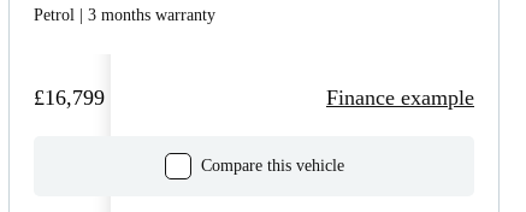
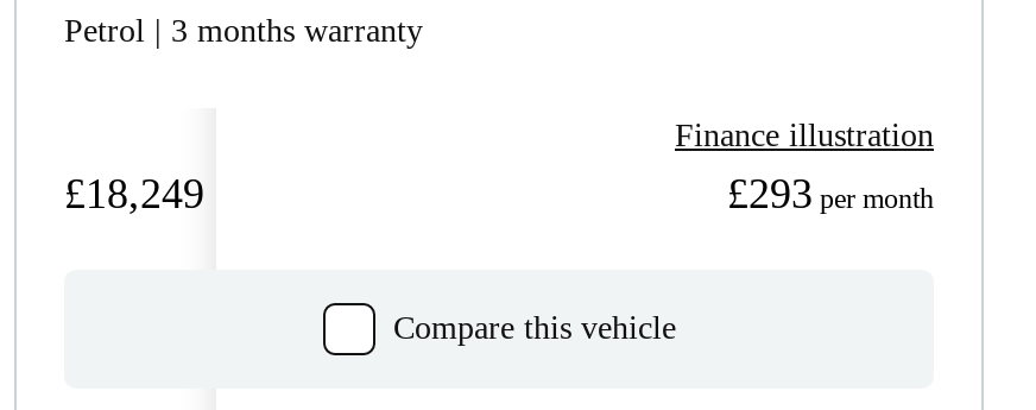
[34,86,474,110] £16,799 | Finance example -> [64,116,934,216] Finance illustration | £18,249 | £293 per month

